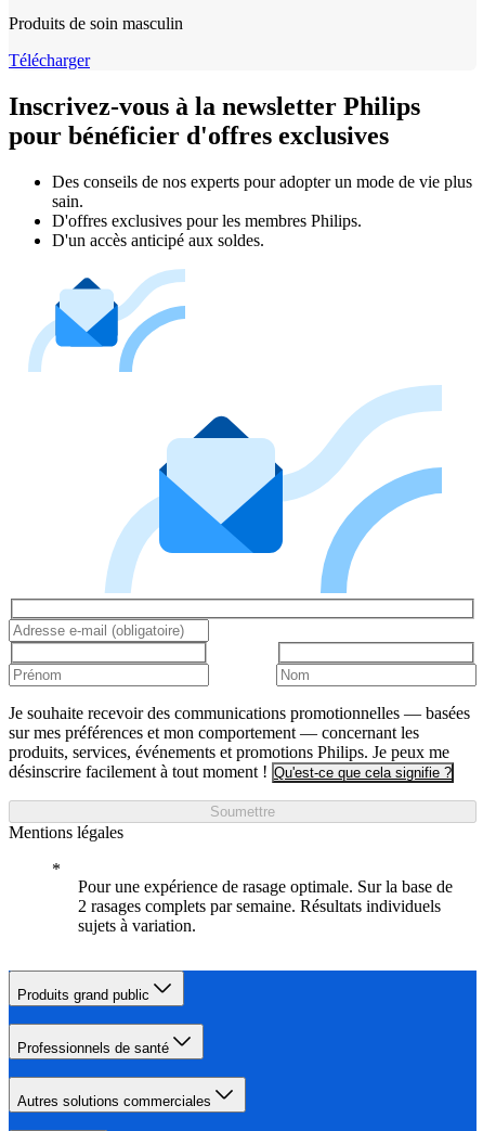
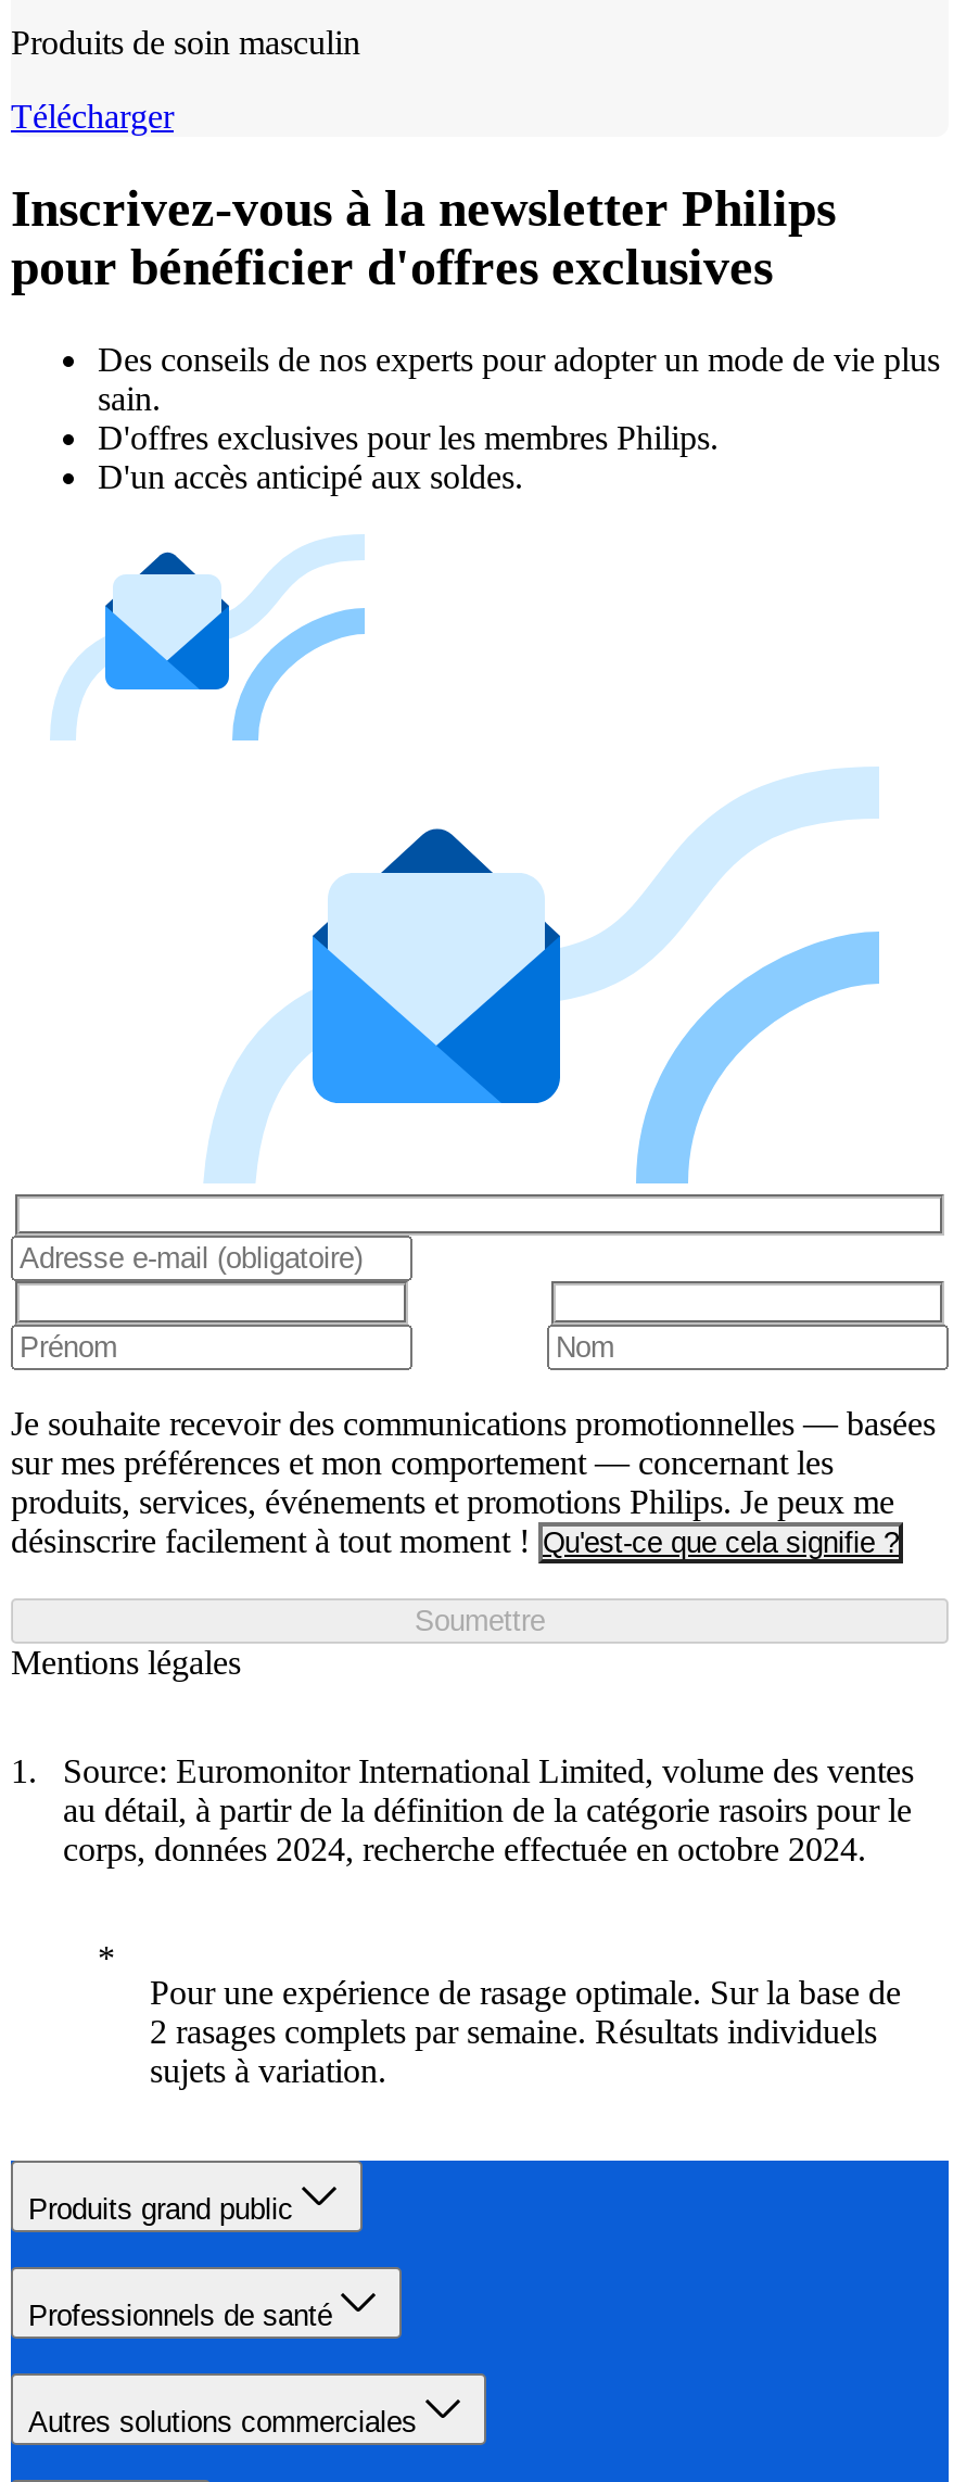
none -> [63,1752,914,1867] Source: Euromonitor International Limited, volume des ventes | au détail, à partir de la définition de la catégorie rasoirs pour le | corps, données 2024, recherche effectuée en octobre 2024.

